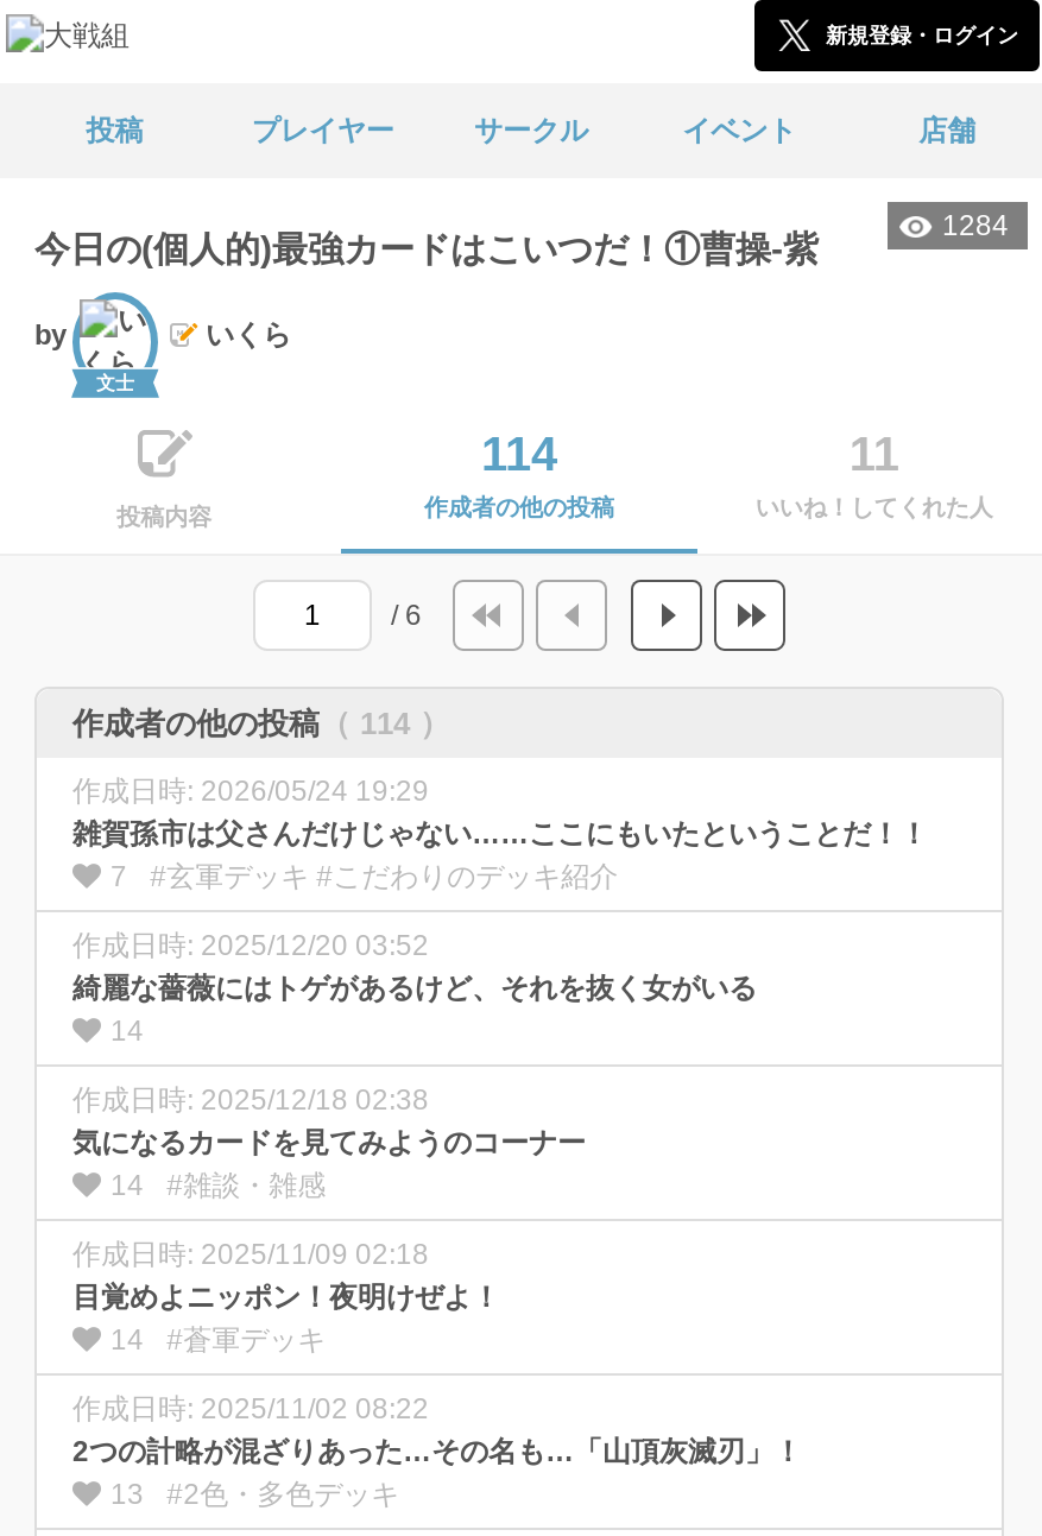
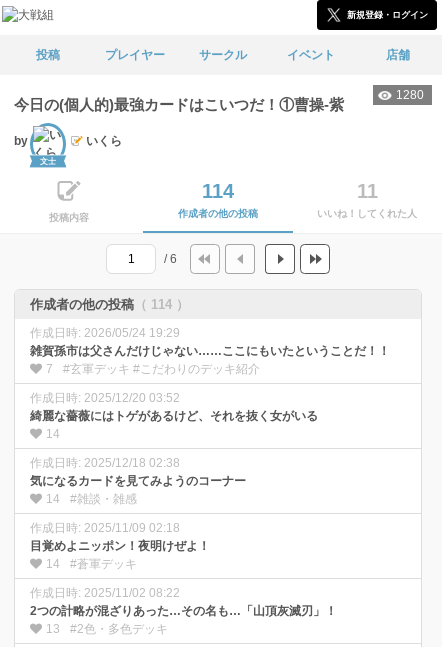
[942,209,1009,242] 1284 -> [396,88,424,102] 1280

